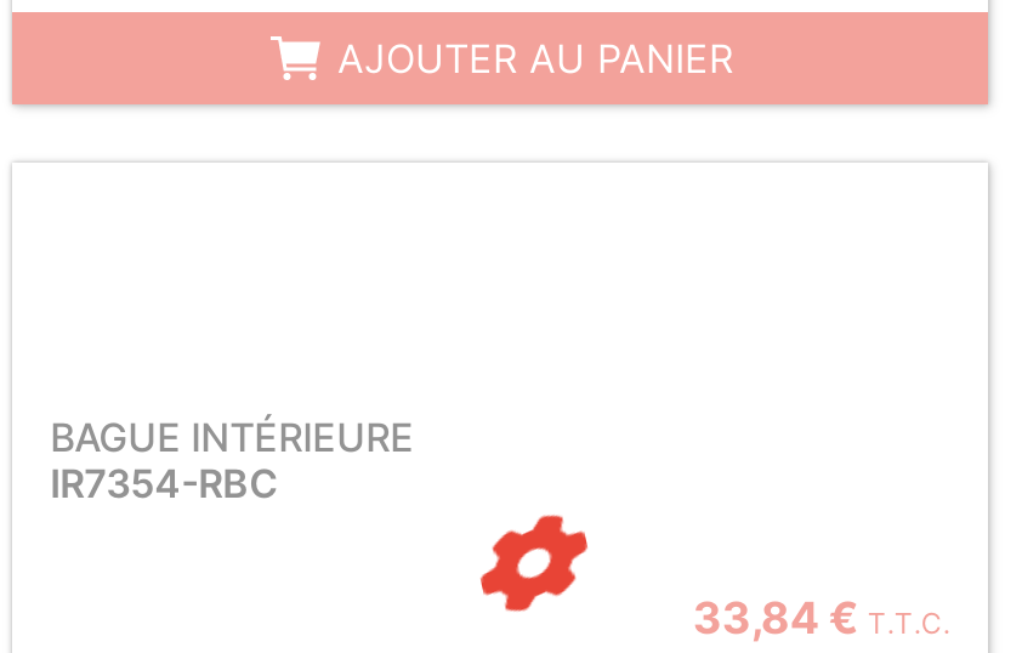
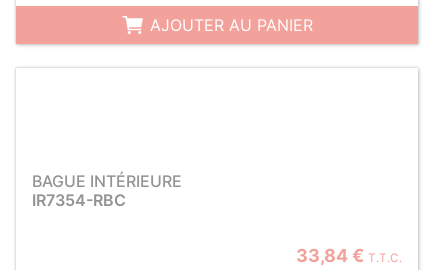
[478,512,590,614] [image] -> none

